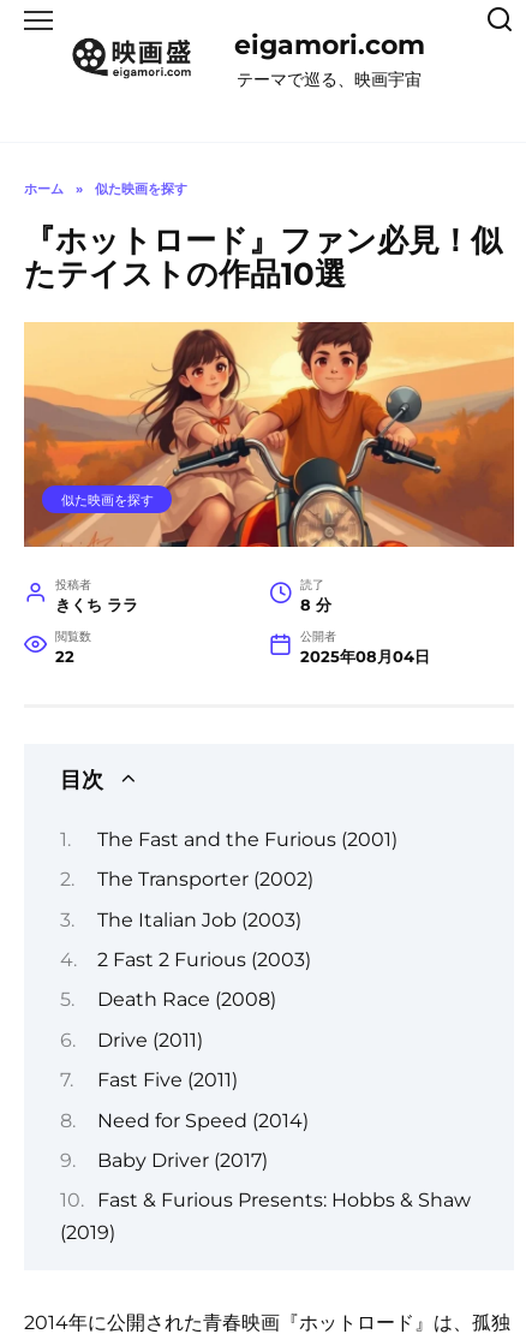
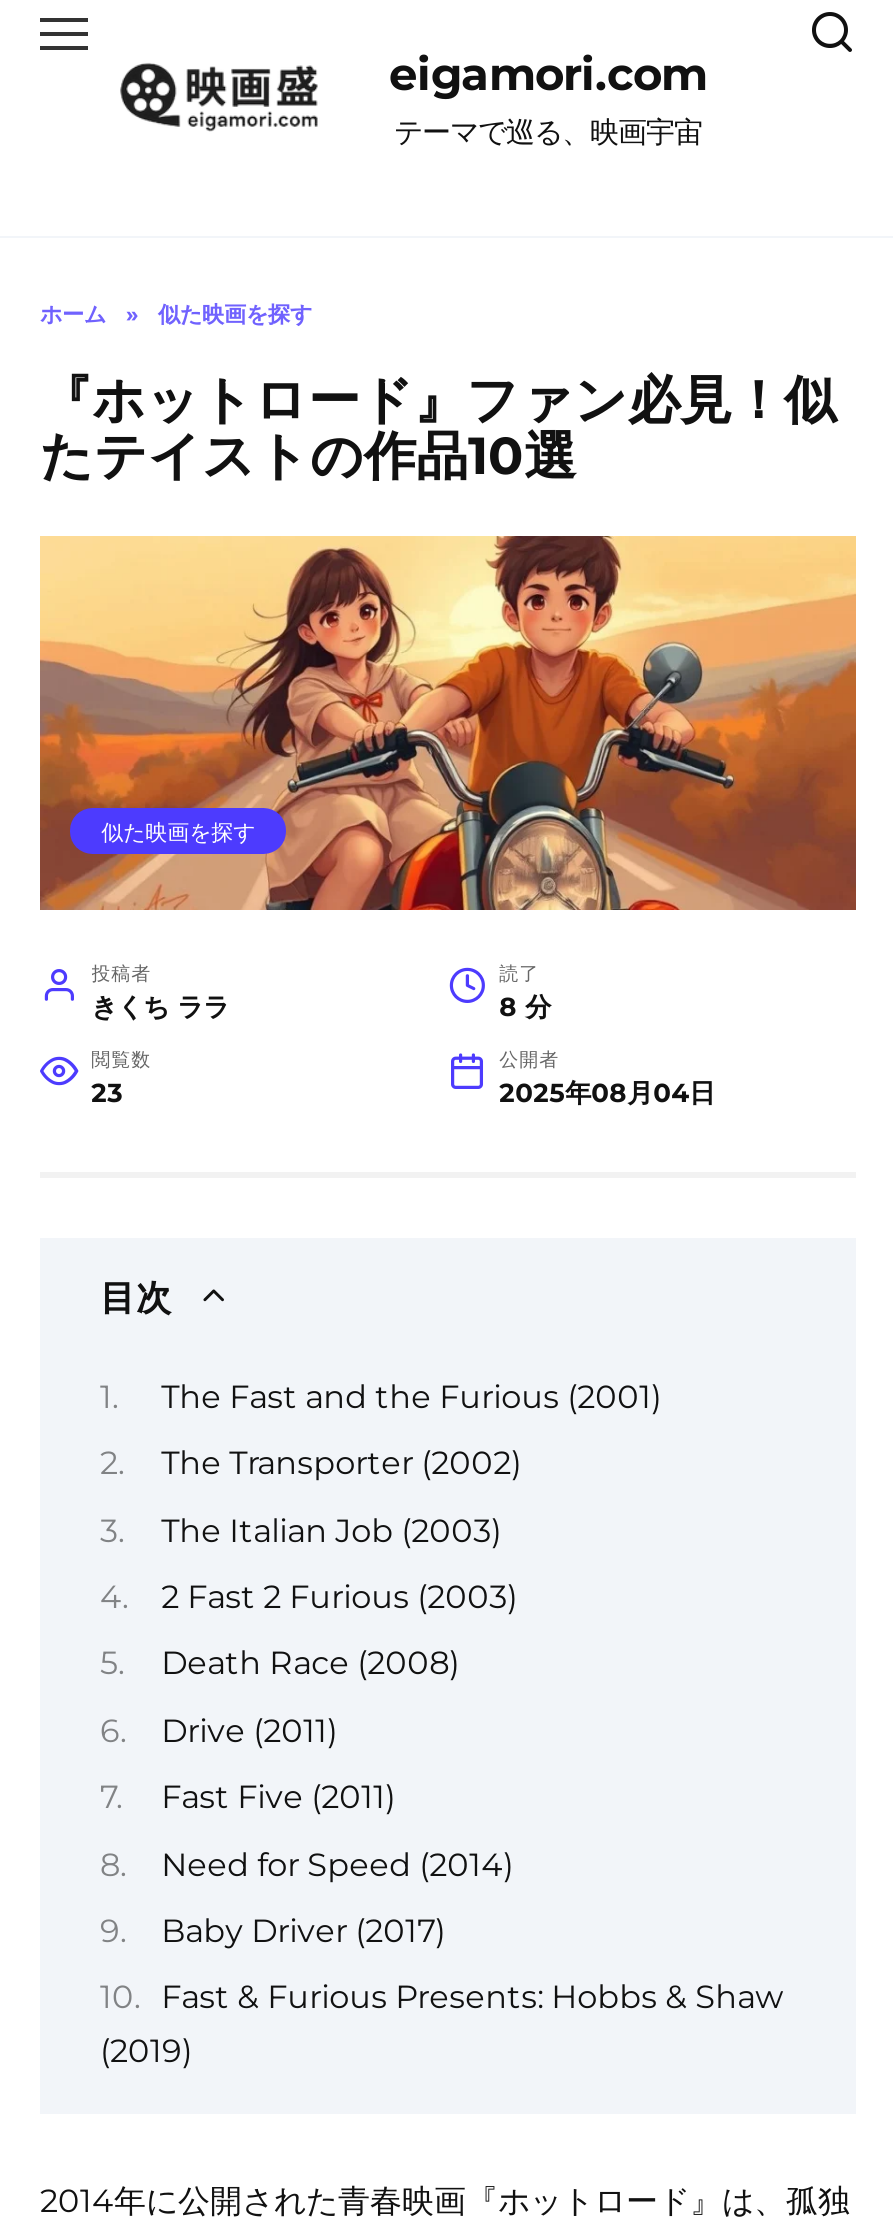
[55,648,74,666] 22 -> [91,1079,123,1109] 23

